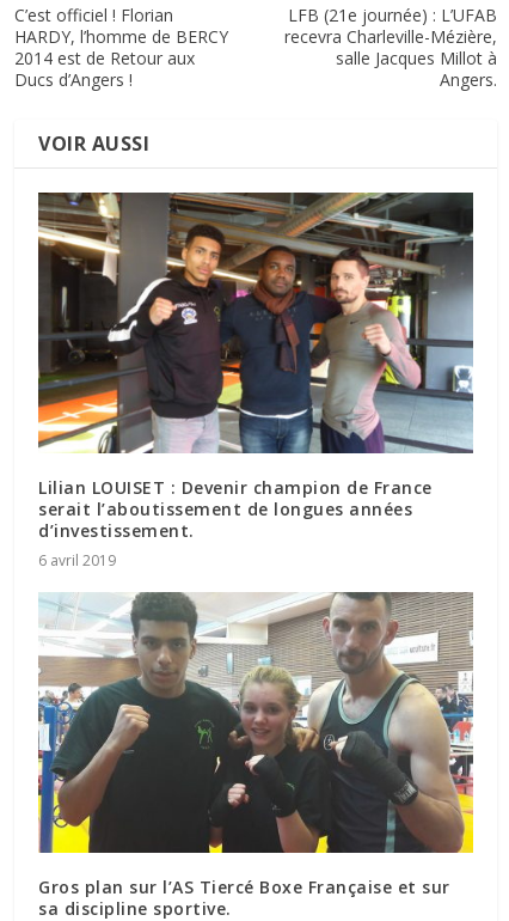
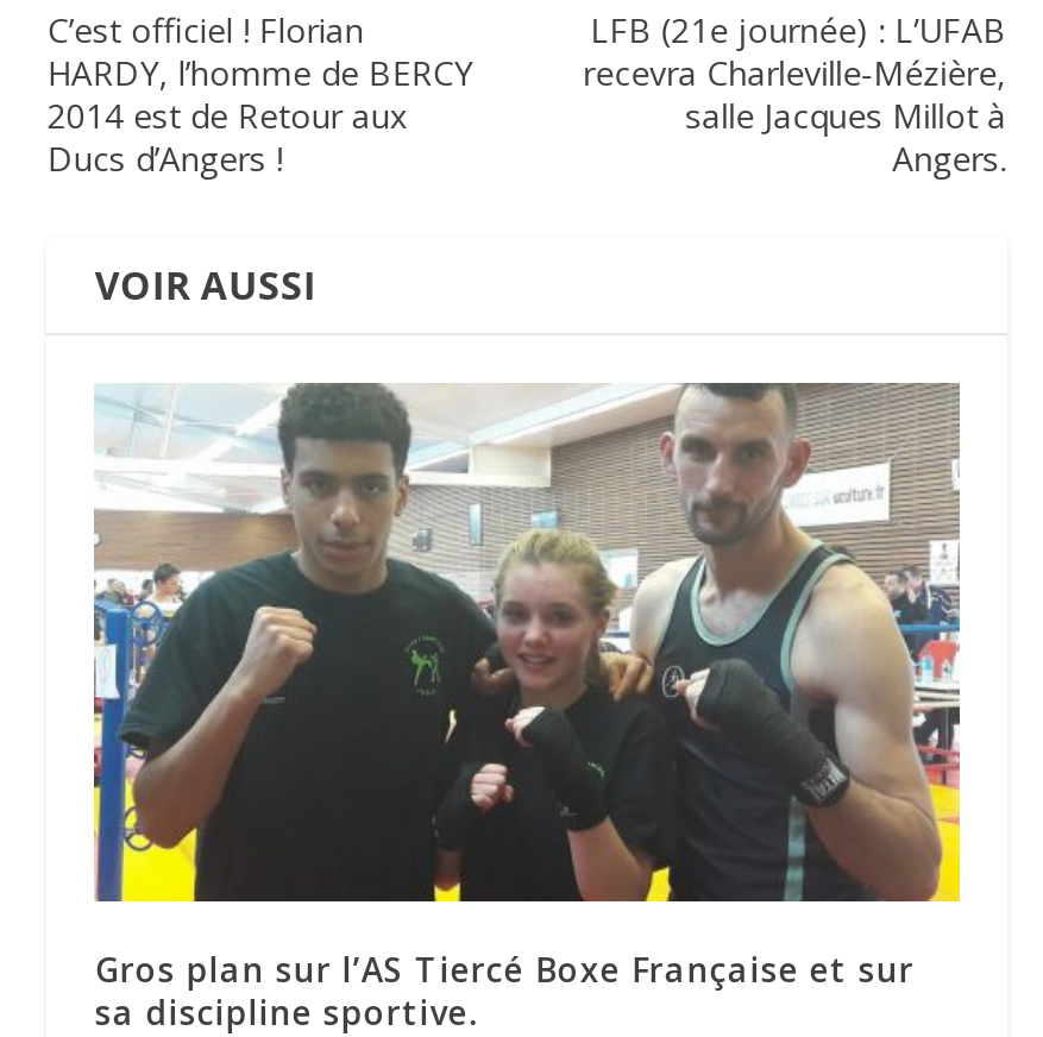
[37,191,474,571] [image] | Lilian LOUISET : Devenir champion de France | serait l’aboutissement de longues années | d’investissement. | 6 avril 2019 -> none

